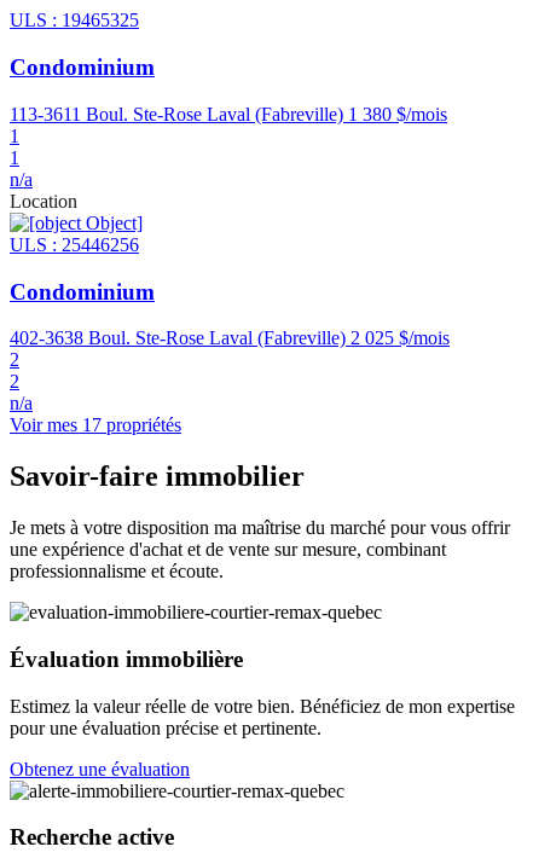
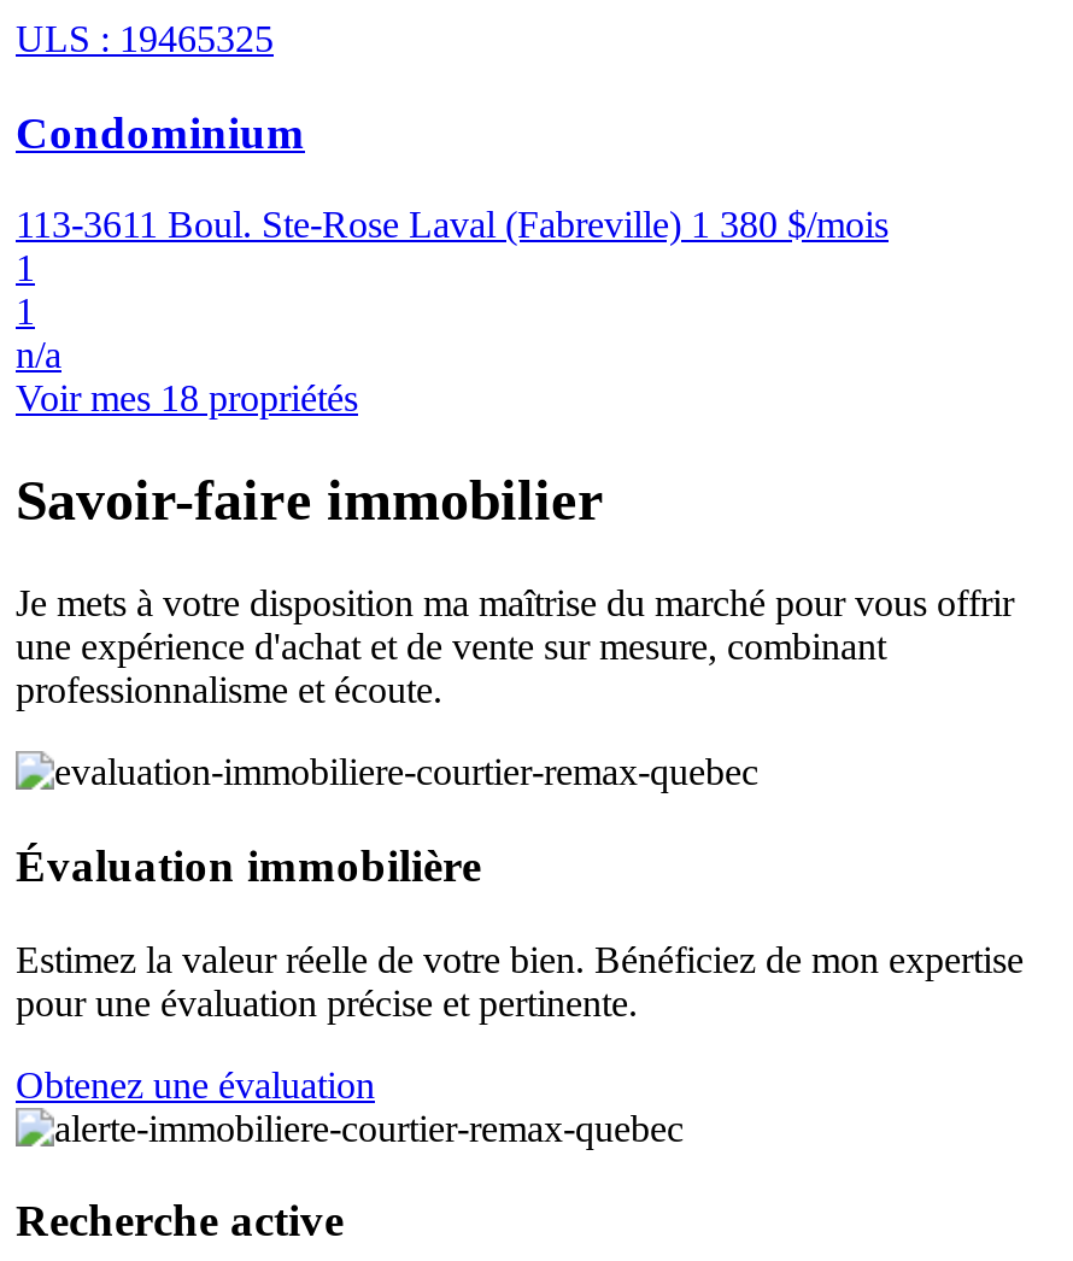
[10,191,450,435] Location | ULS : 25446256 | Condominium | 402-3638 Boul. Ste-Rose Laval (Fabreville) 2 025 $/mois | 2 | 2 | n/a | Voir mes 17 propriétés -> [16,378,358,419] Voir mes 18 propriétés

